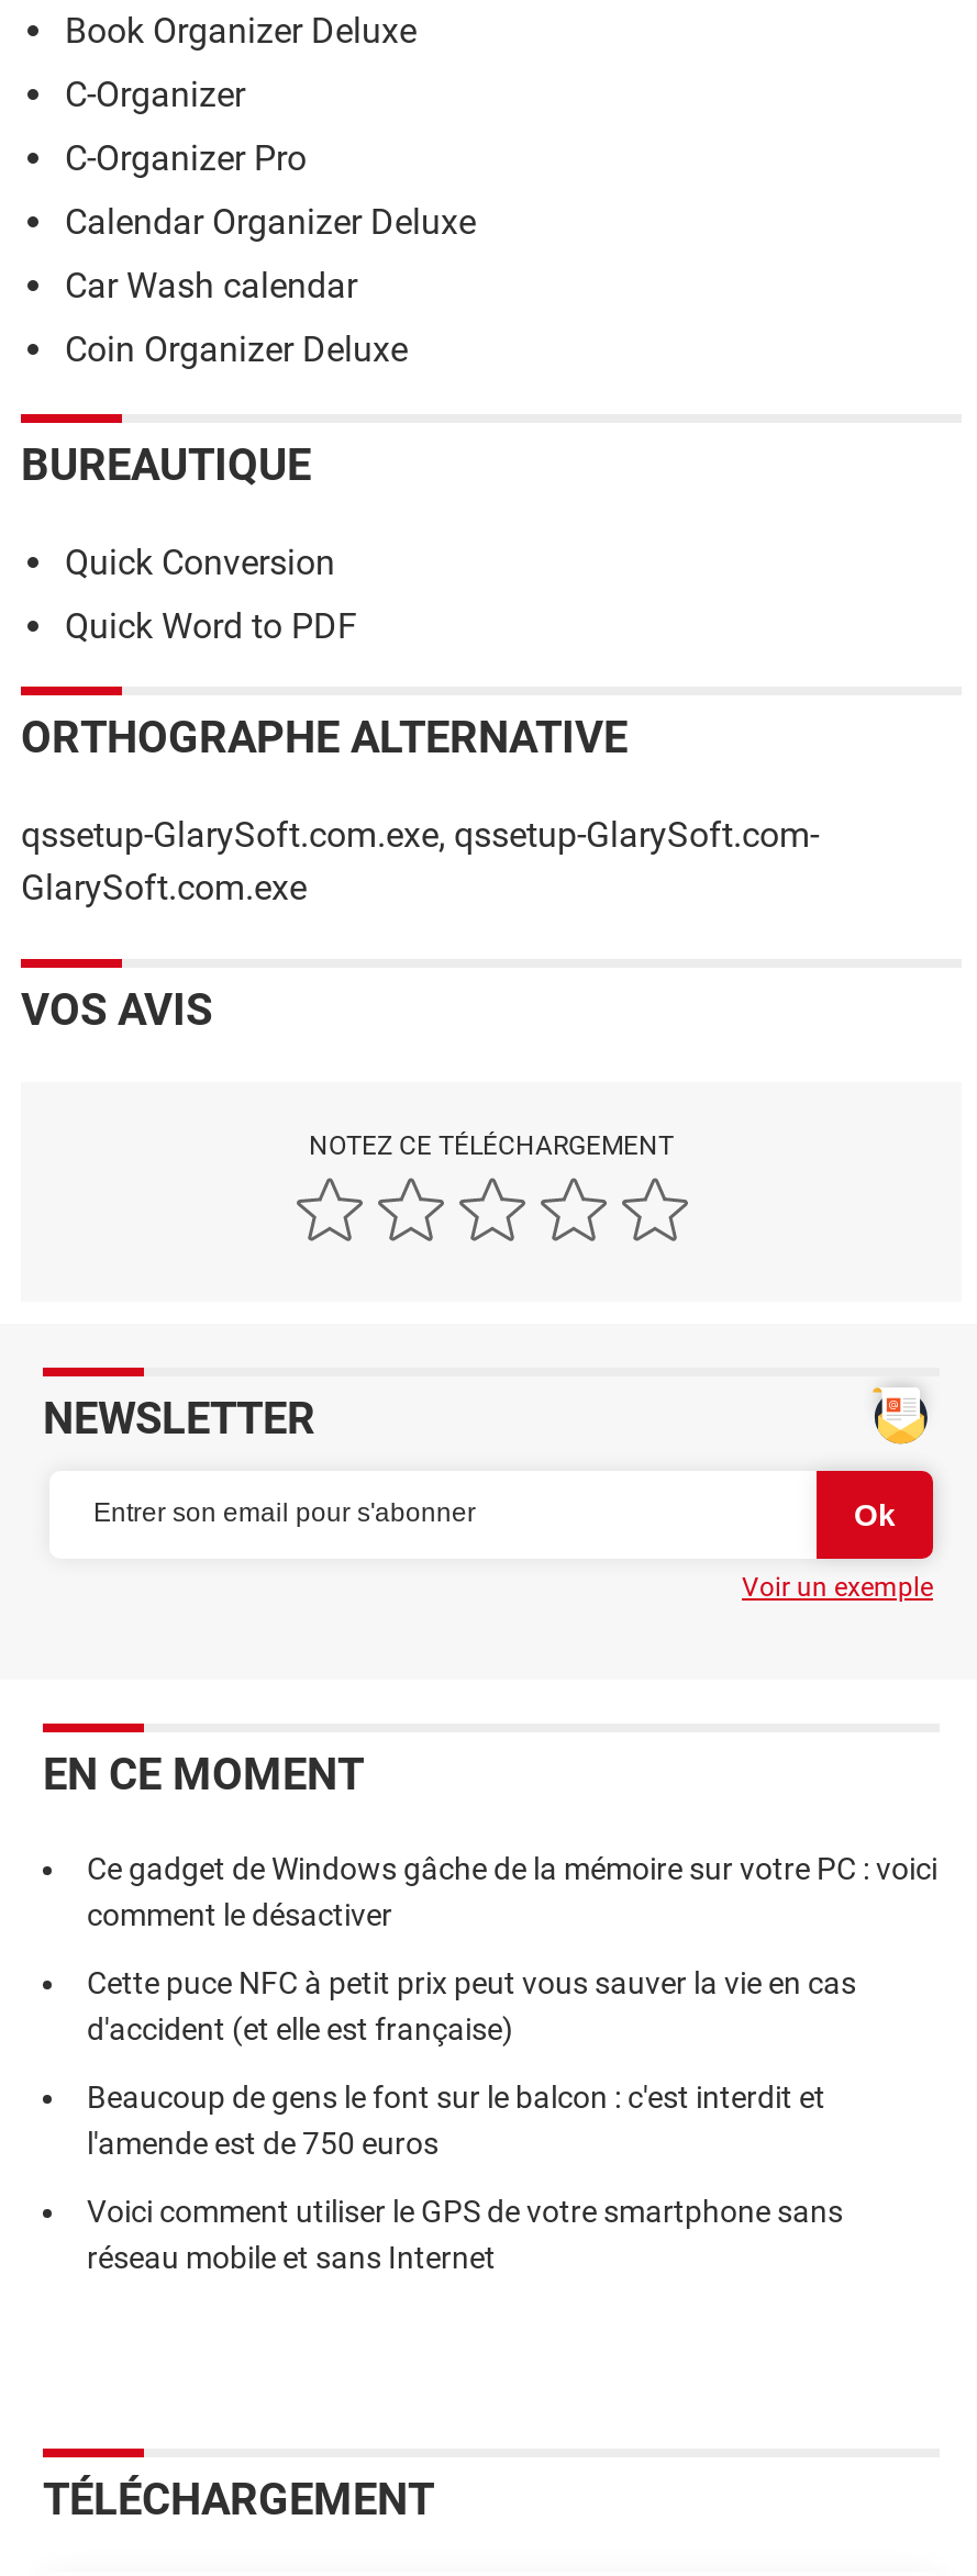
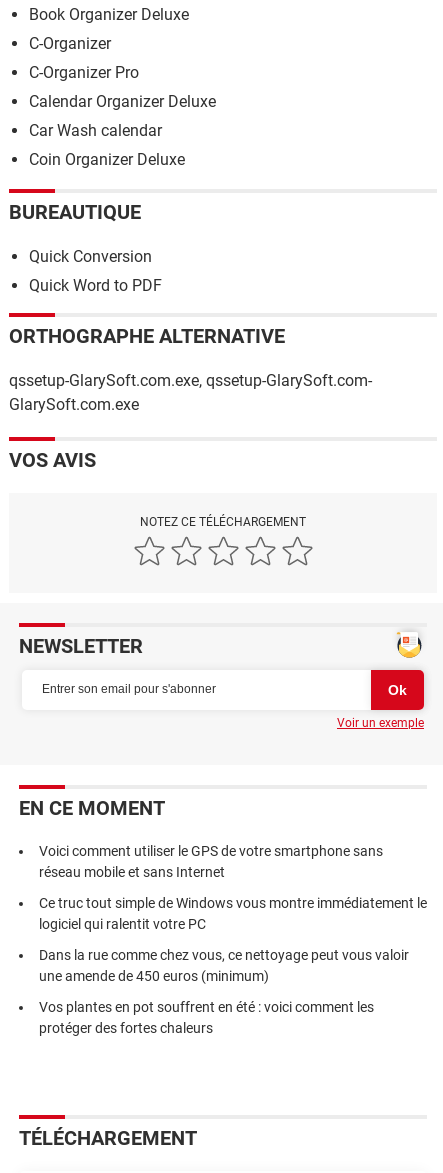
[87,1850,937,2160] Ce gadget de Windows gâche de la mémoire sur votre PC : voici | comment le désactiver | Cette puce NFC à petit prix peut vous sauver la vie en cas | d'accident (et elle est française) | Beaucoup de gens le font sur le balcon : c'est interdit et | l'amende est de 750 euros -> none
moved [87,2193,843,2274] -> [39,843,383,880]: Voici comment utiliser le GPS de votre smartphone sans | réseau mobile et sans Internet
none -> [39,895,427,1036] Ce truc tout simple de Windows vous montre immédiatement le | logiciel qui ralentit votre PC | Dans la rue comme chez vous, ce nettoyage peut vous valoir | une amende de 450 euros (minimum) | Vos plantes en pot souffrent en été : voici comment les | protéger des fortes chaleurs

